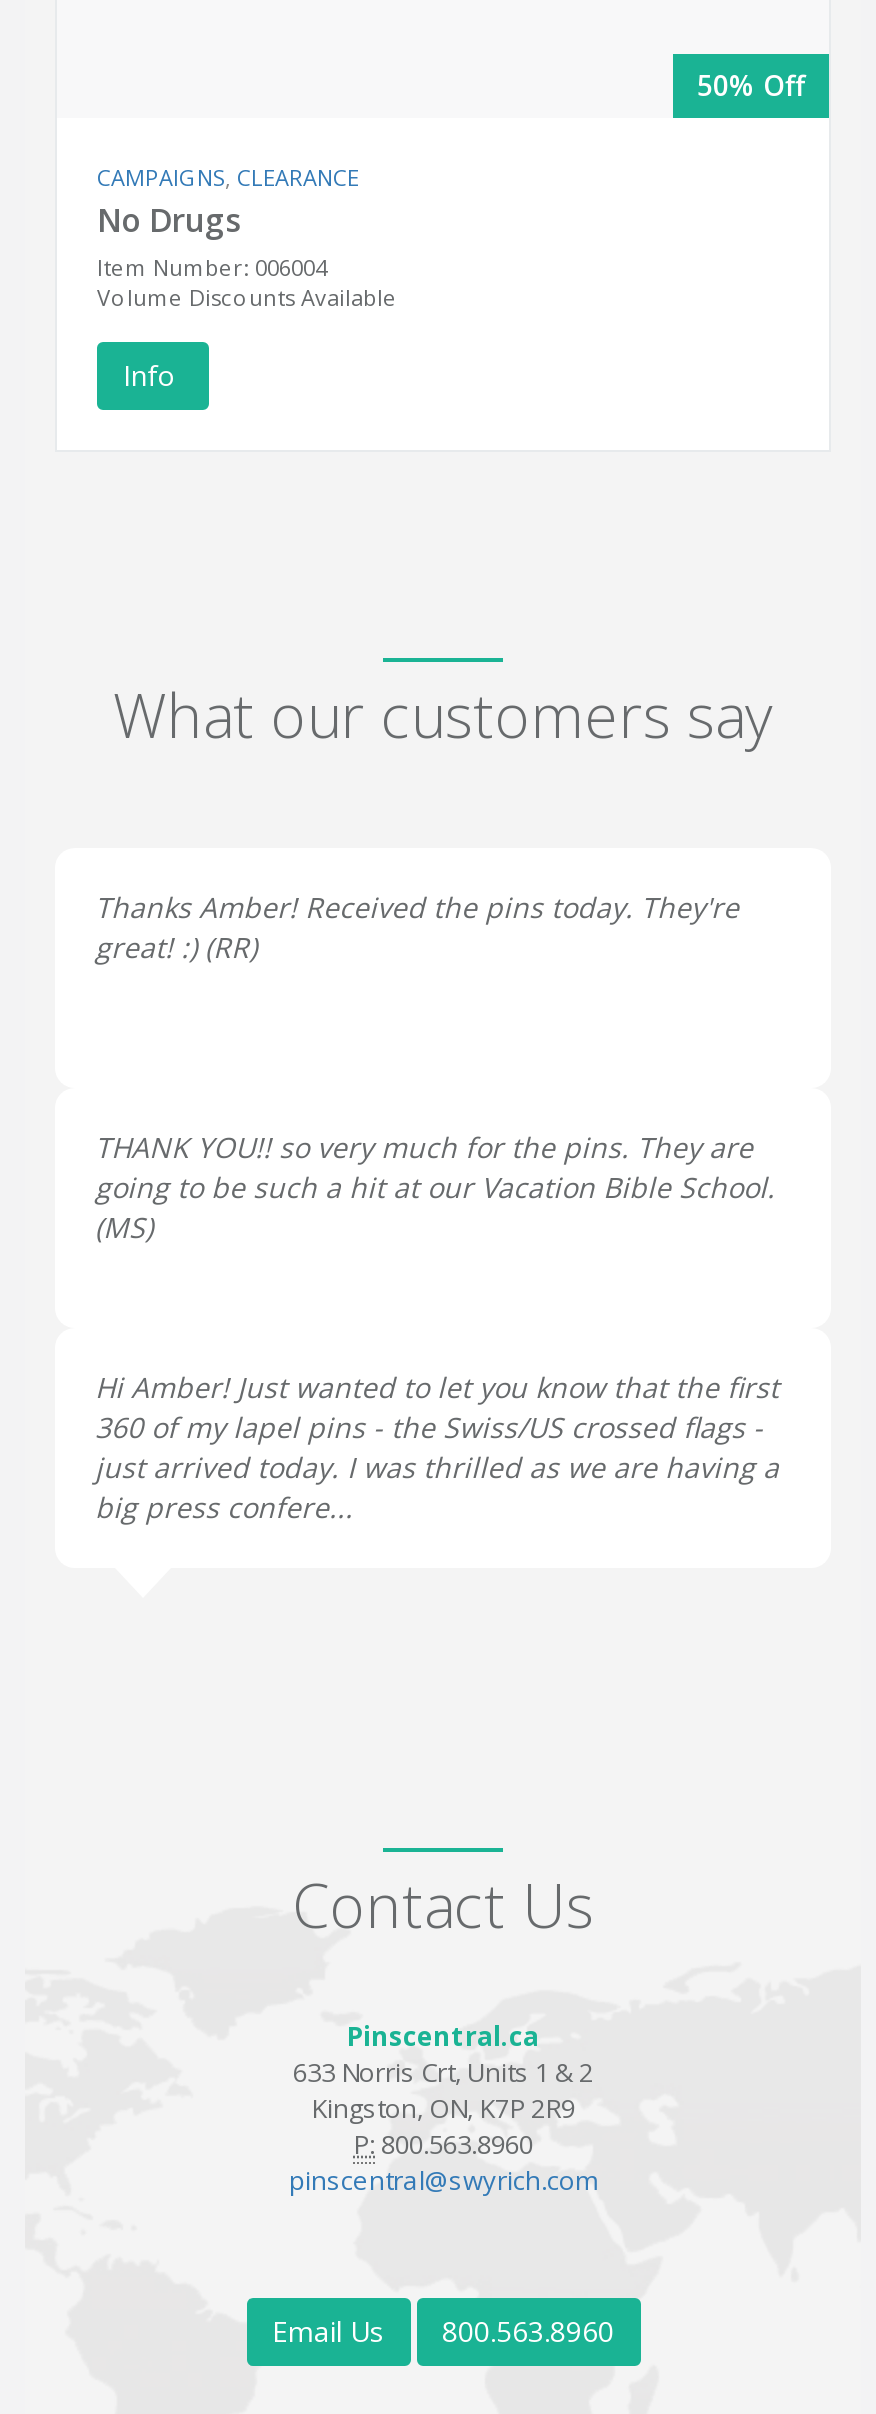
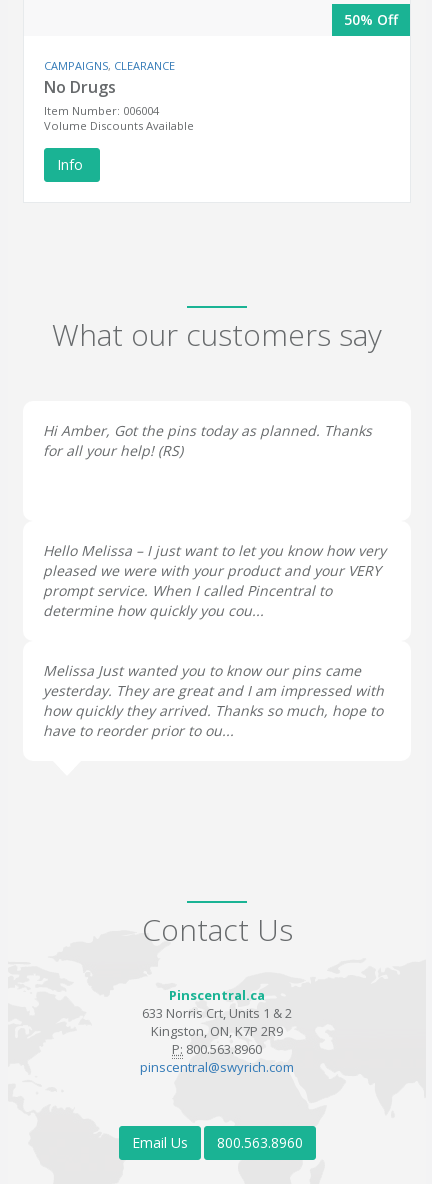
[95,888,739,966] Thanks Amber! Received the pins today. They're | great! :) (RR) -> [43,421,372,460] Hi Amber, Got the pins today as planned. Thanks | for all your help! (RS)
[95,1128,775,1246] THANK YOU!! so very much for the pins. They are | going to be such a hit at our Vacation Bible School. | (MS) -> [43,541,386,620] Hello Melissa – I just want to let you know how very | pleased we were with your product and your VERY | prompt service. When I called Pincentral to | determine how quickly you cou...
[95,1368,779,1526] Hi Amber! Just wanted to let you know that the first | 360 of my lapel pins - the Swiss/US crossed flags - | just arrived today. I was thrilled as we are having a | big press confere... -> [43,661,384,740] Melissa Just wanted you to know our pins came | yesterday. They are great and I am impressed with | how quickly they arrived. Thanks so much, hope to | have to reorder prior to ou...

